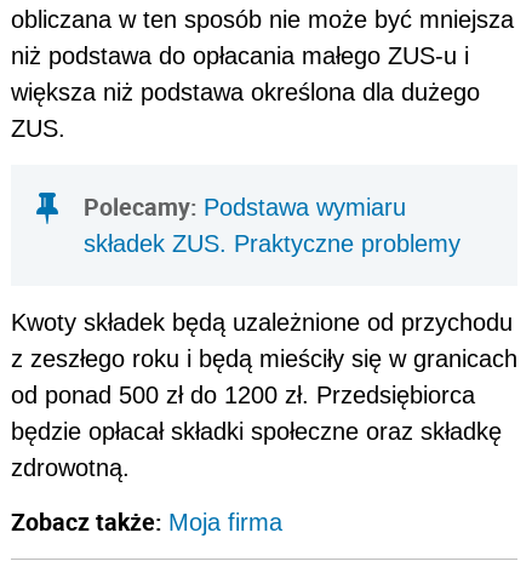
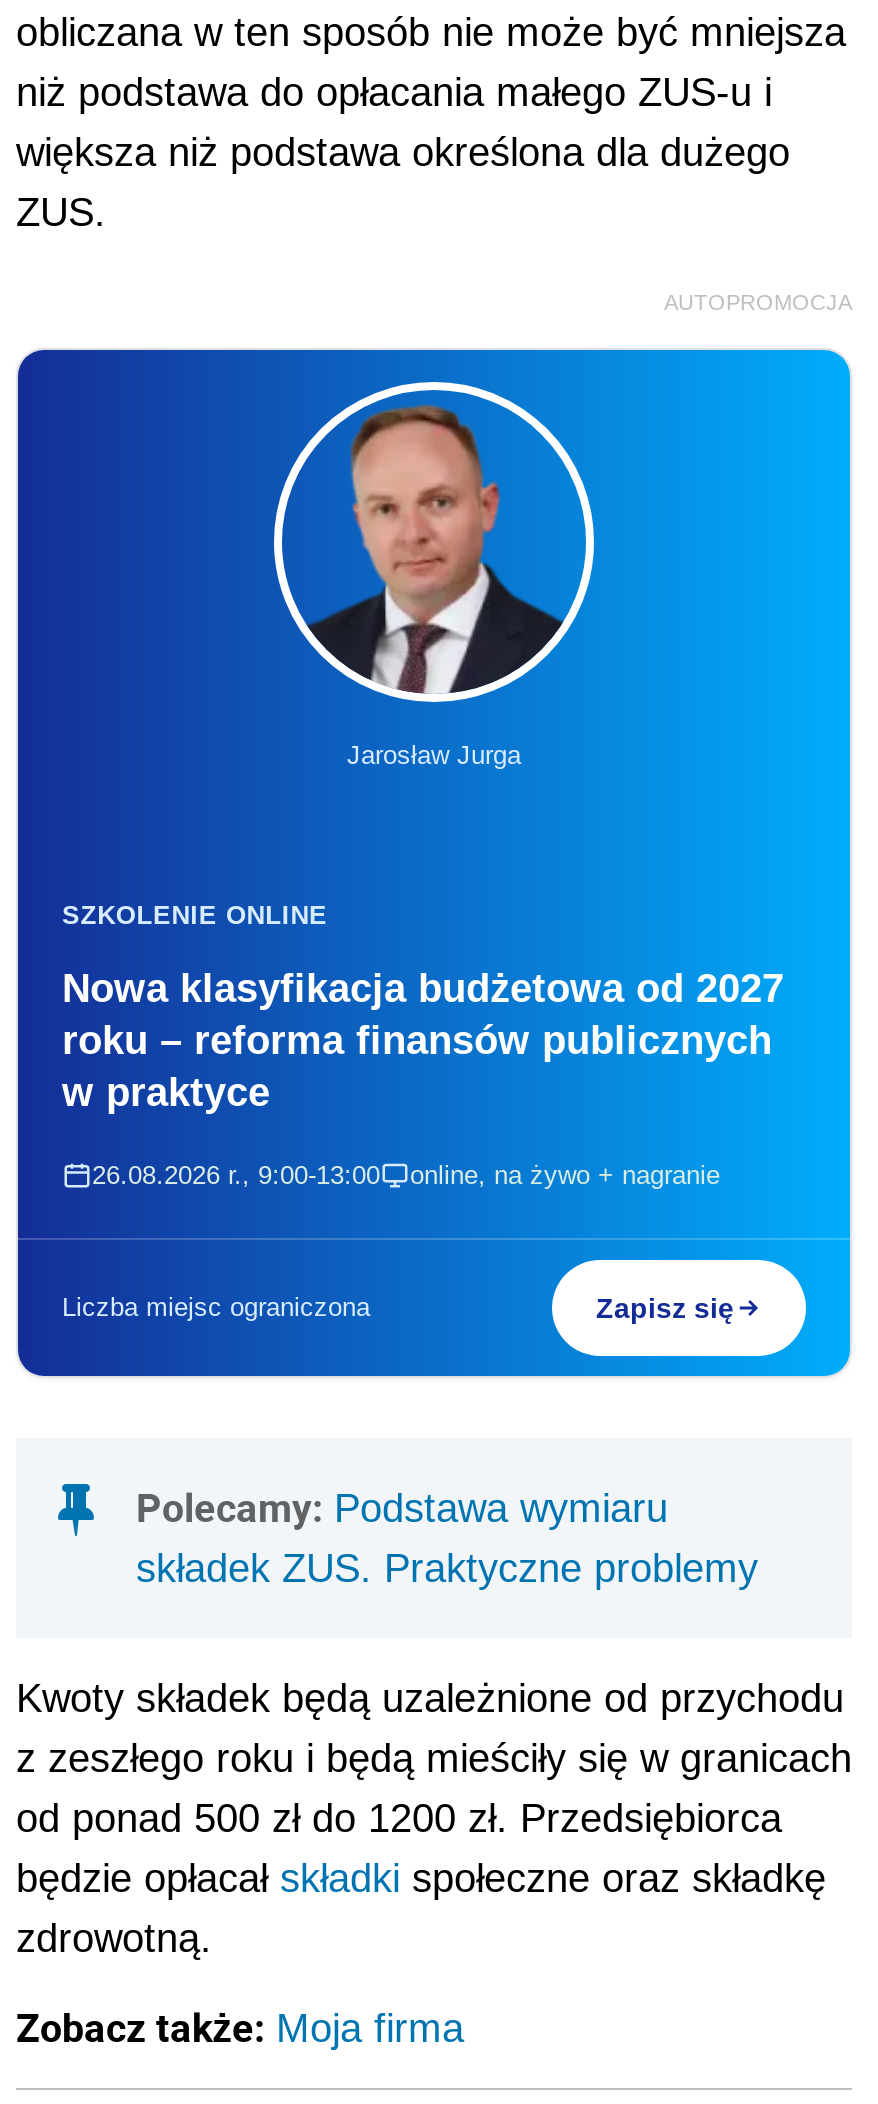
none -> [16,348,852,1378] [image] | Jarosław Jurga
none -> [62,900,784,1190] SZKOLENIE ONLINE | Nowa klasyfikacja budżetowa od 2027 | roku – reforma finansów publicznych | w praktyce | 26.08.2026 r., 9:00-13:00 | online, na żywo + nagranie
none -> [62,1292,734,1324] Liczba miejsc ograniczona | Zapisz się
none -> [664,290,852,314] AUTOPROMOCJA

